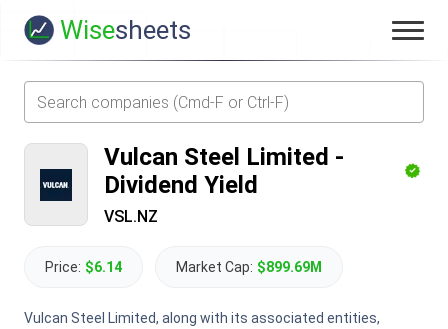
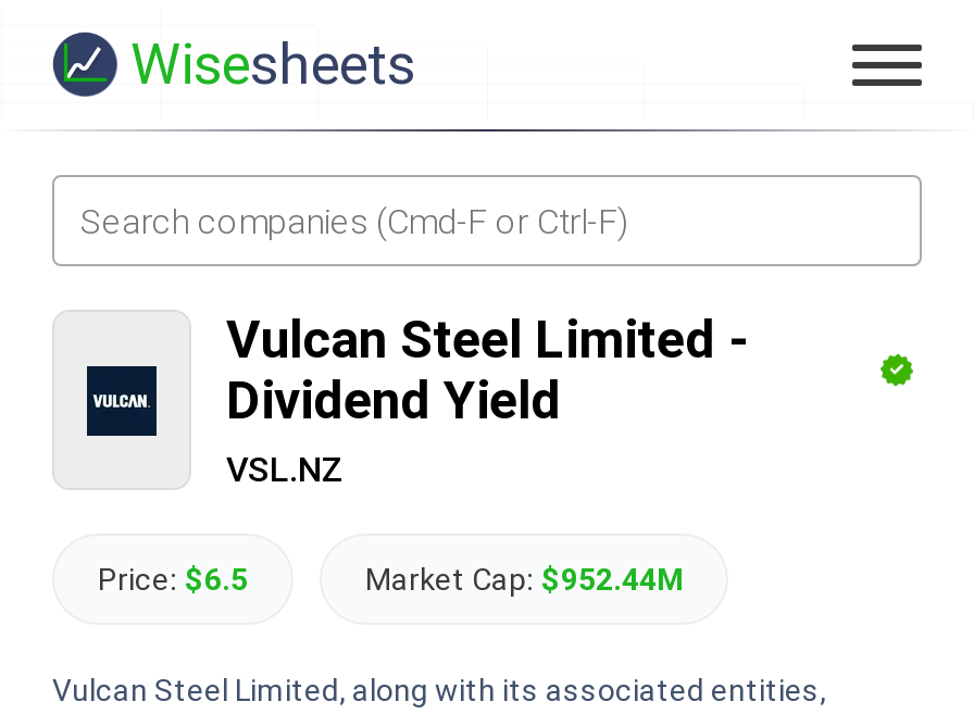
[45,259,122,275] Price: $6.14 -> [98,562,248,597] Price: $6.5
[176,259,322,275] Market Cap: $899.69M -> [365,562,683,597] Market Cap: $952.44M

